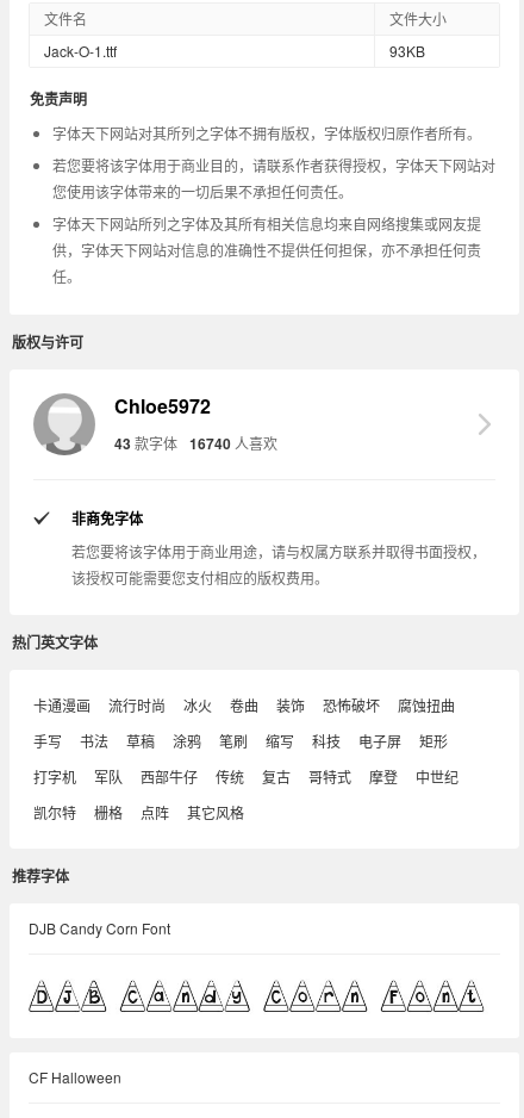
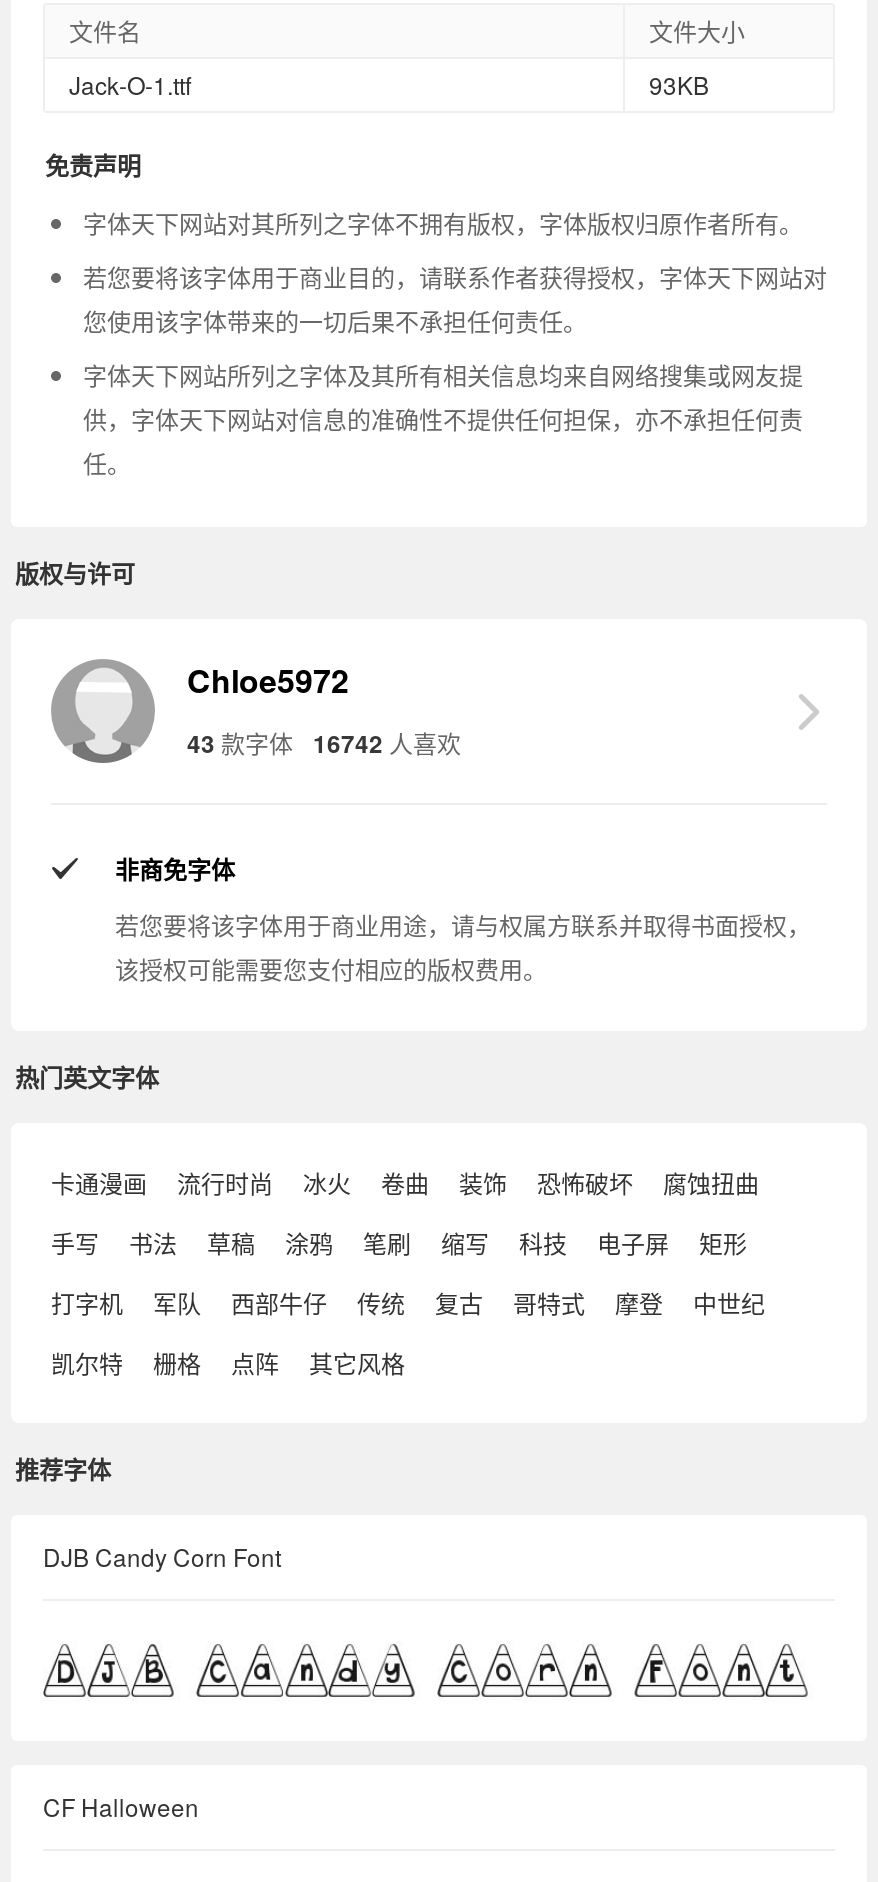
[114,433,277,454] 43 款字体 16740 人喜欢 -> [187,725,461,761] 43 款字体 16742 人喜欢

